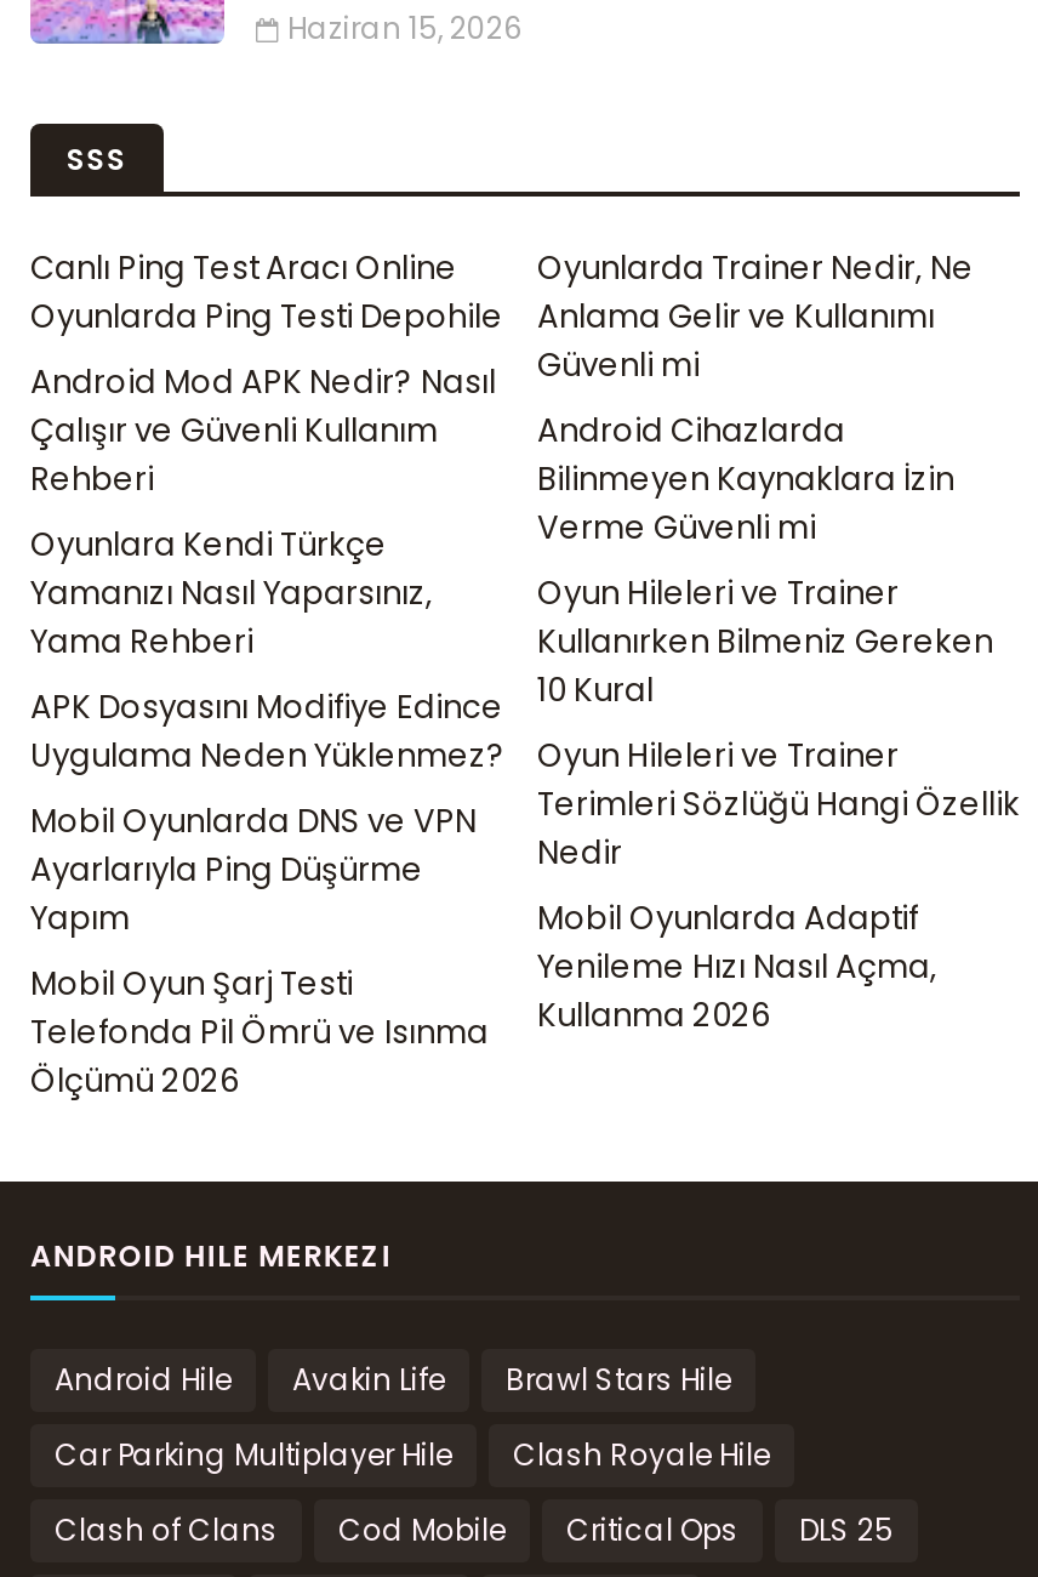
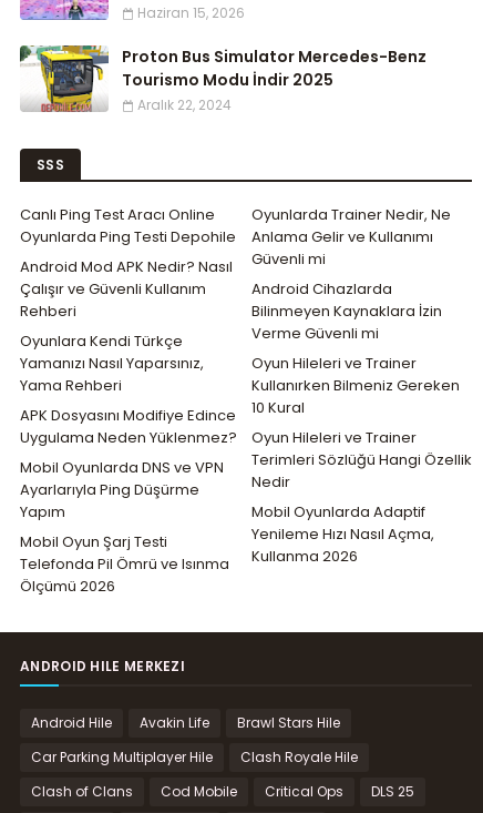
none -> [19,44,427,114] [image] | Proton Bus Simulator Mercedes-Benz | Tourismo Modu İndir 2025 | Aralık 22, 2024

